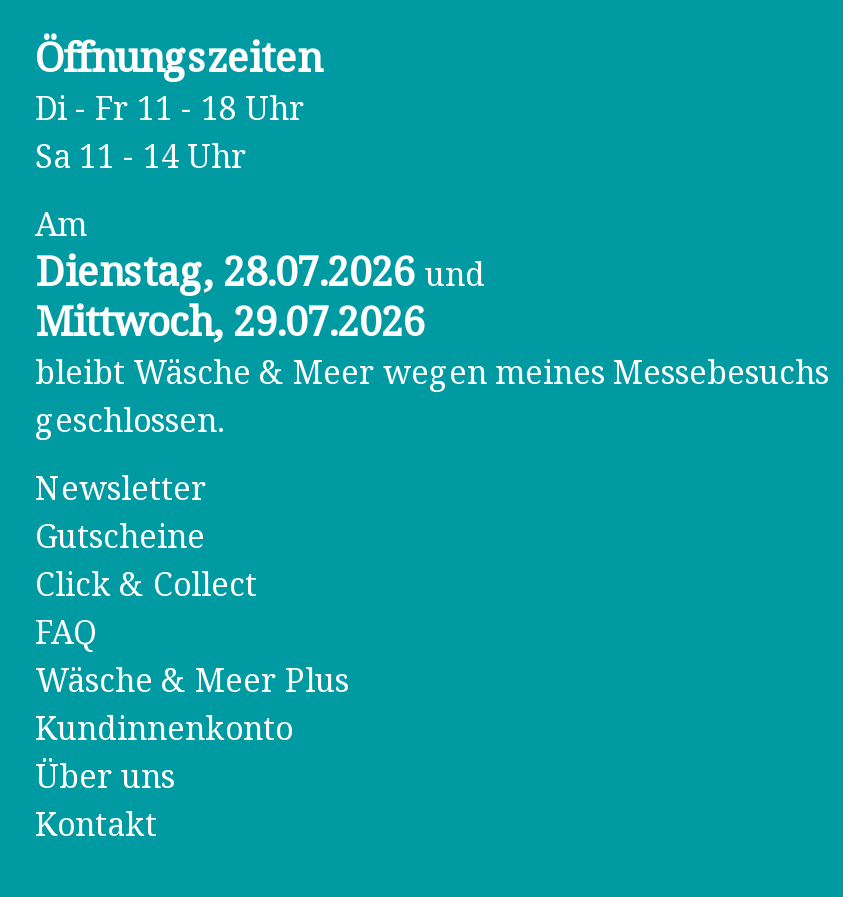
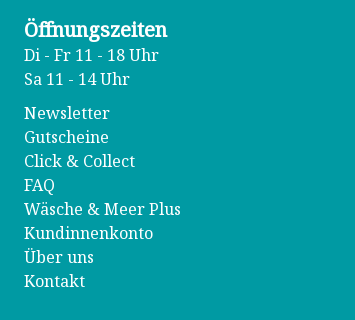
[35,202,829,442] Am | Dienstag, 28.07.2026 und | Mittwoch, 29.07.2026 | bleibt Wäsche & Meer wegen meines Messebesuchs | geschlossen. -> none

